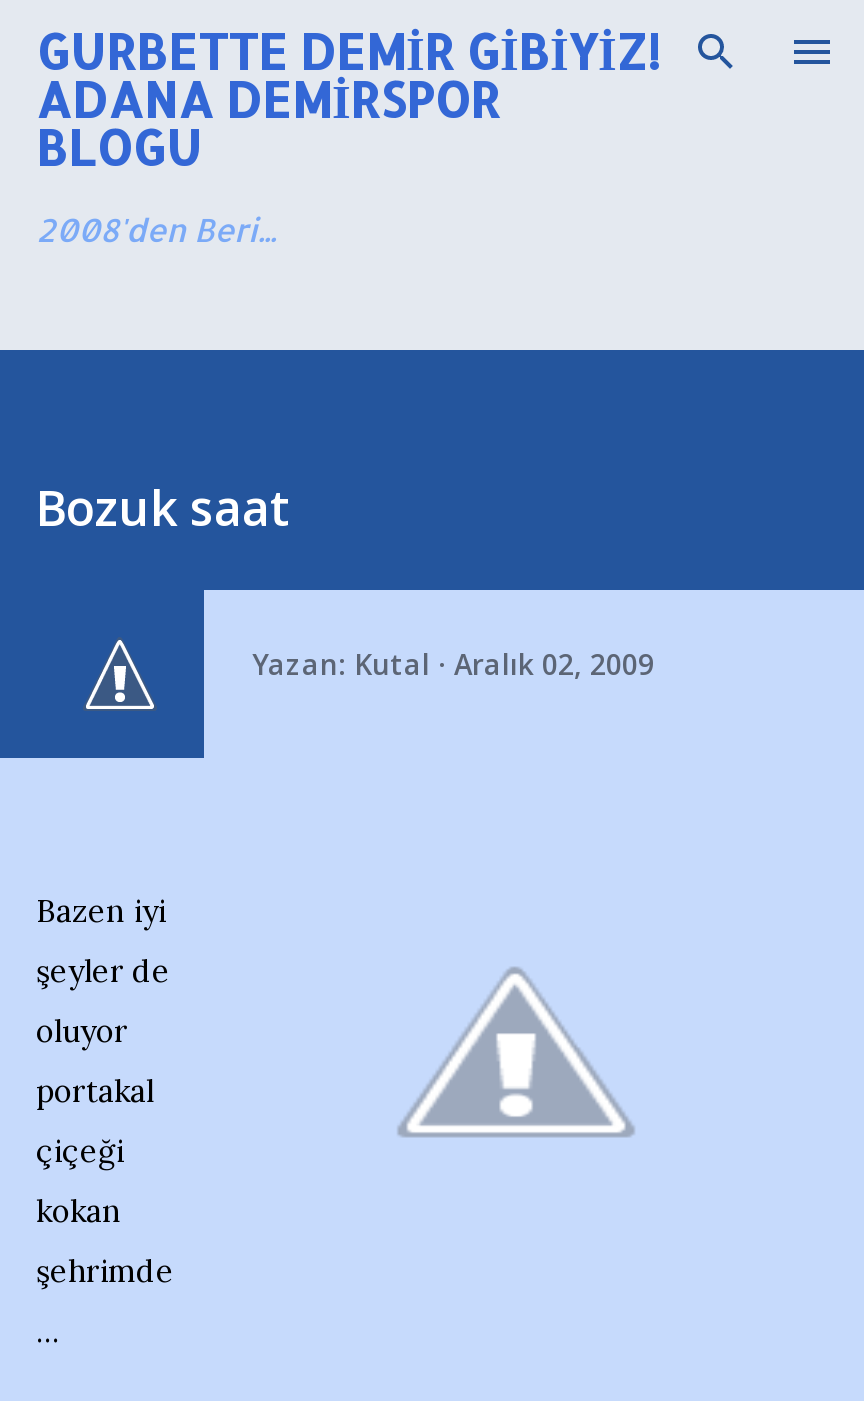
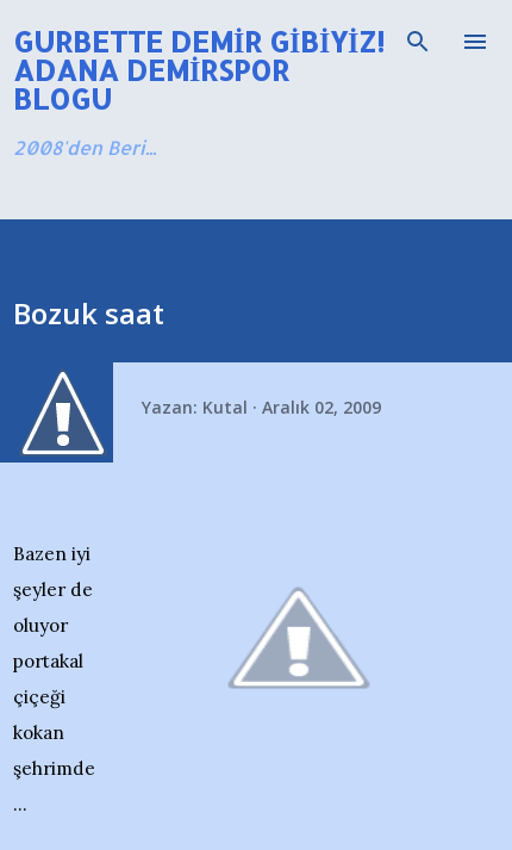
[50,606,190,746] [image] -> [20,370,106,457] [image]

